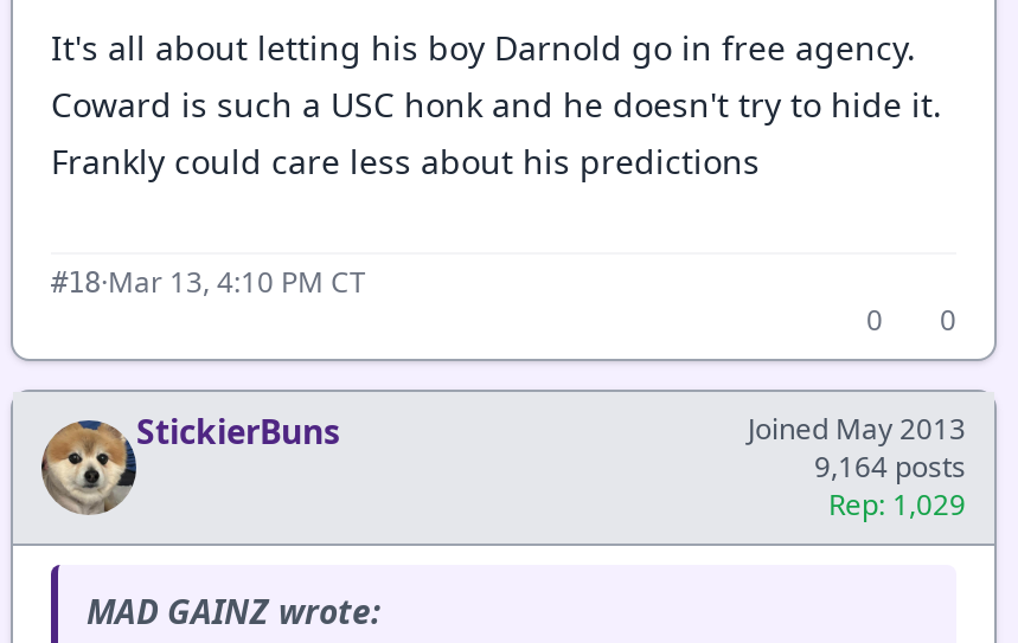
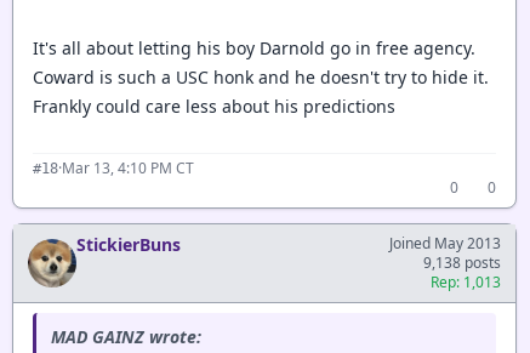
[814,446,966,487] 9,164 posts -> [423,252,501,273] 9,138 posts
[828,484,966,525] Rep: 1,029 -> [431,272,501,292] Rep: 1,013

